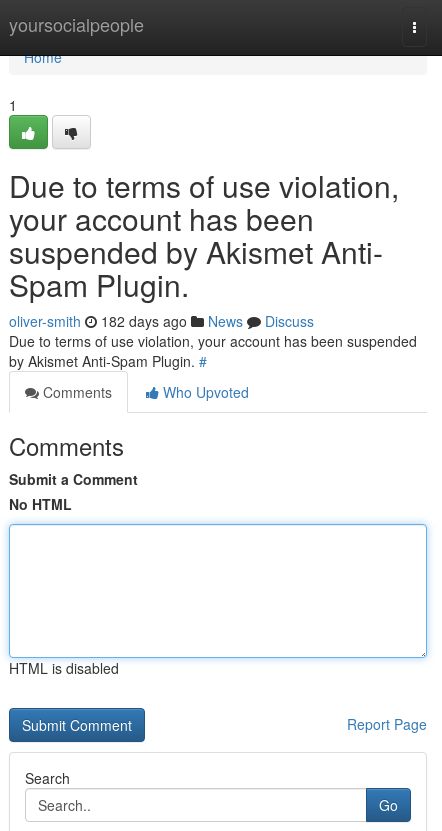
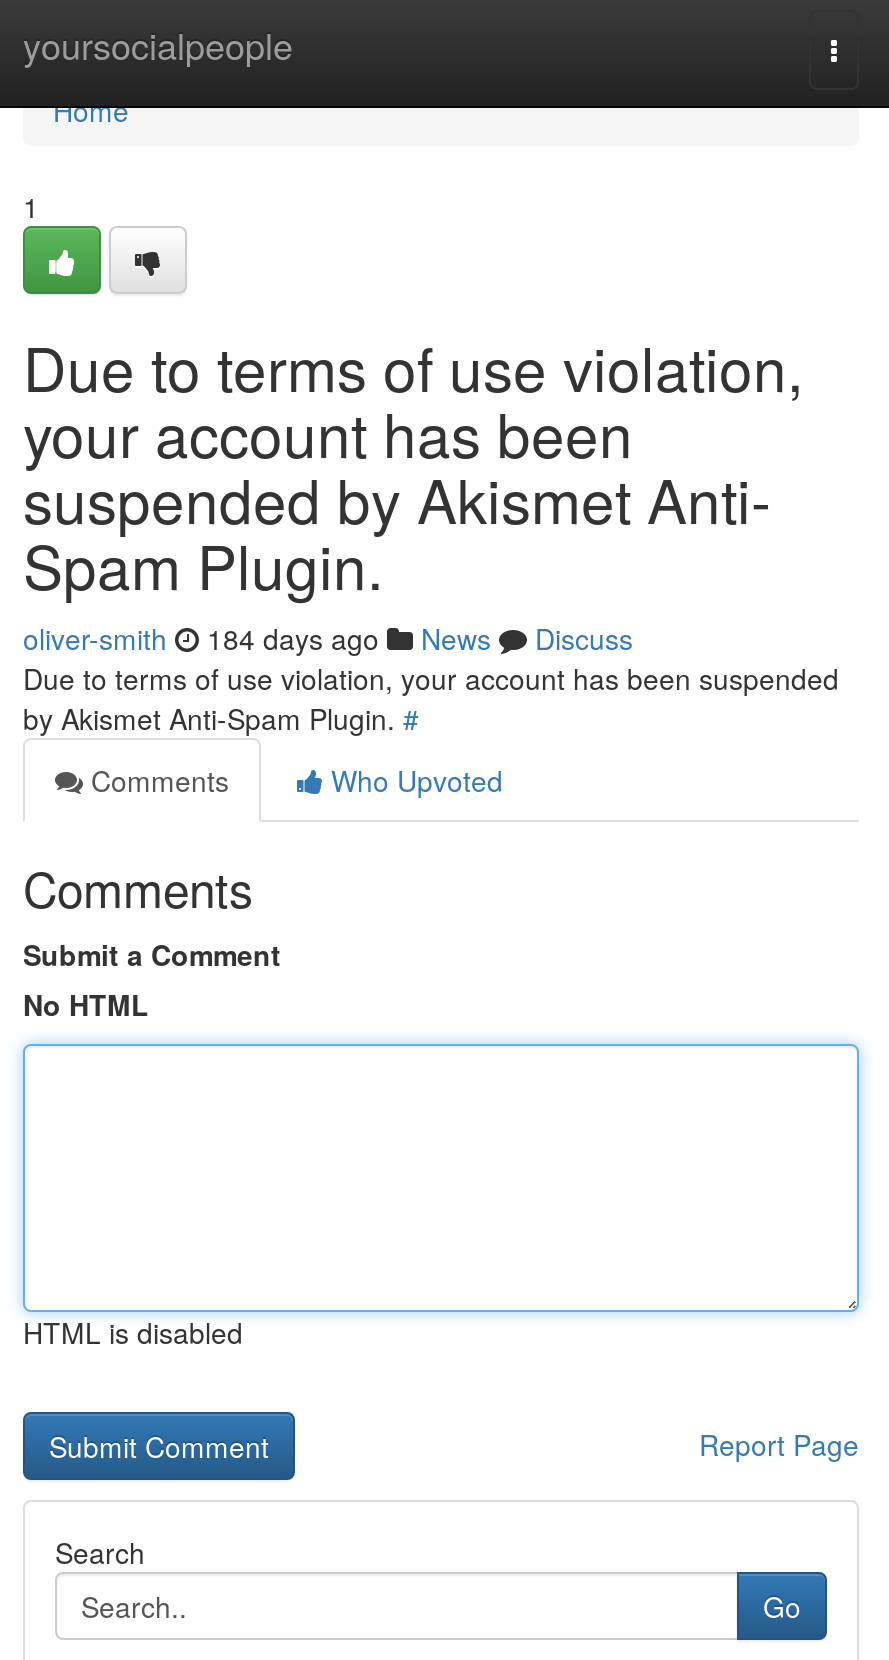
[9,311,314,331] oliver-smith 182 days ago News Discuss -> [23,618,633,658] oliver-smith 184 days ago News Discuss

